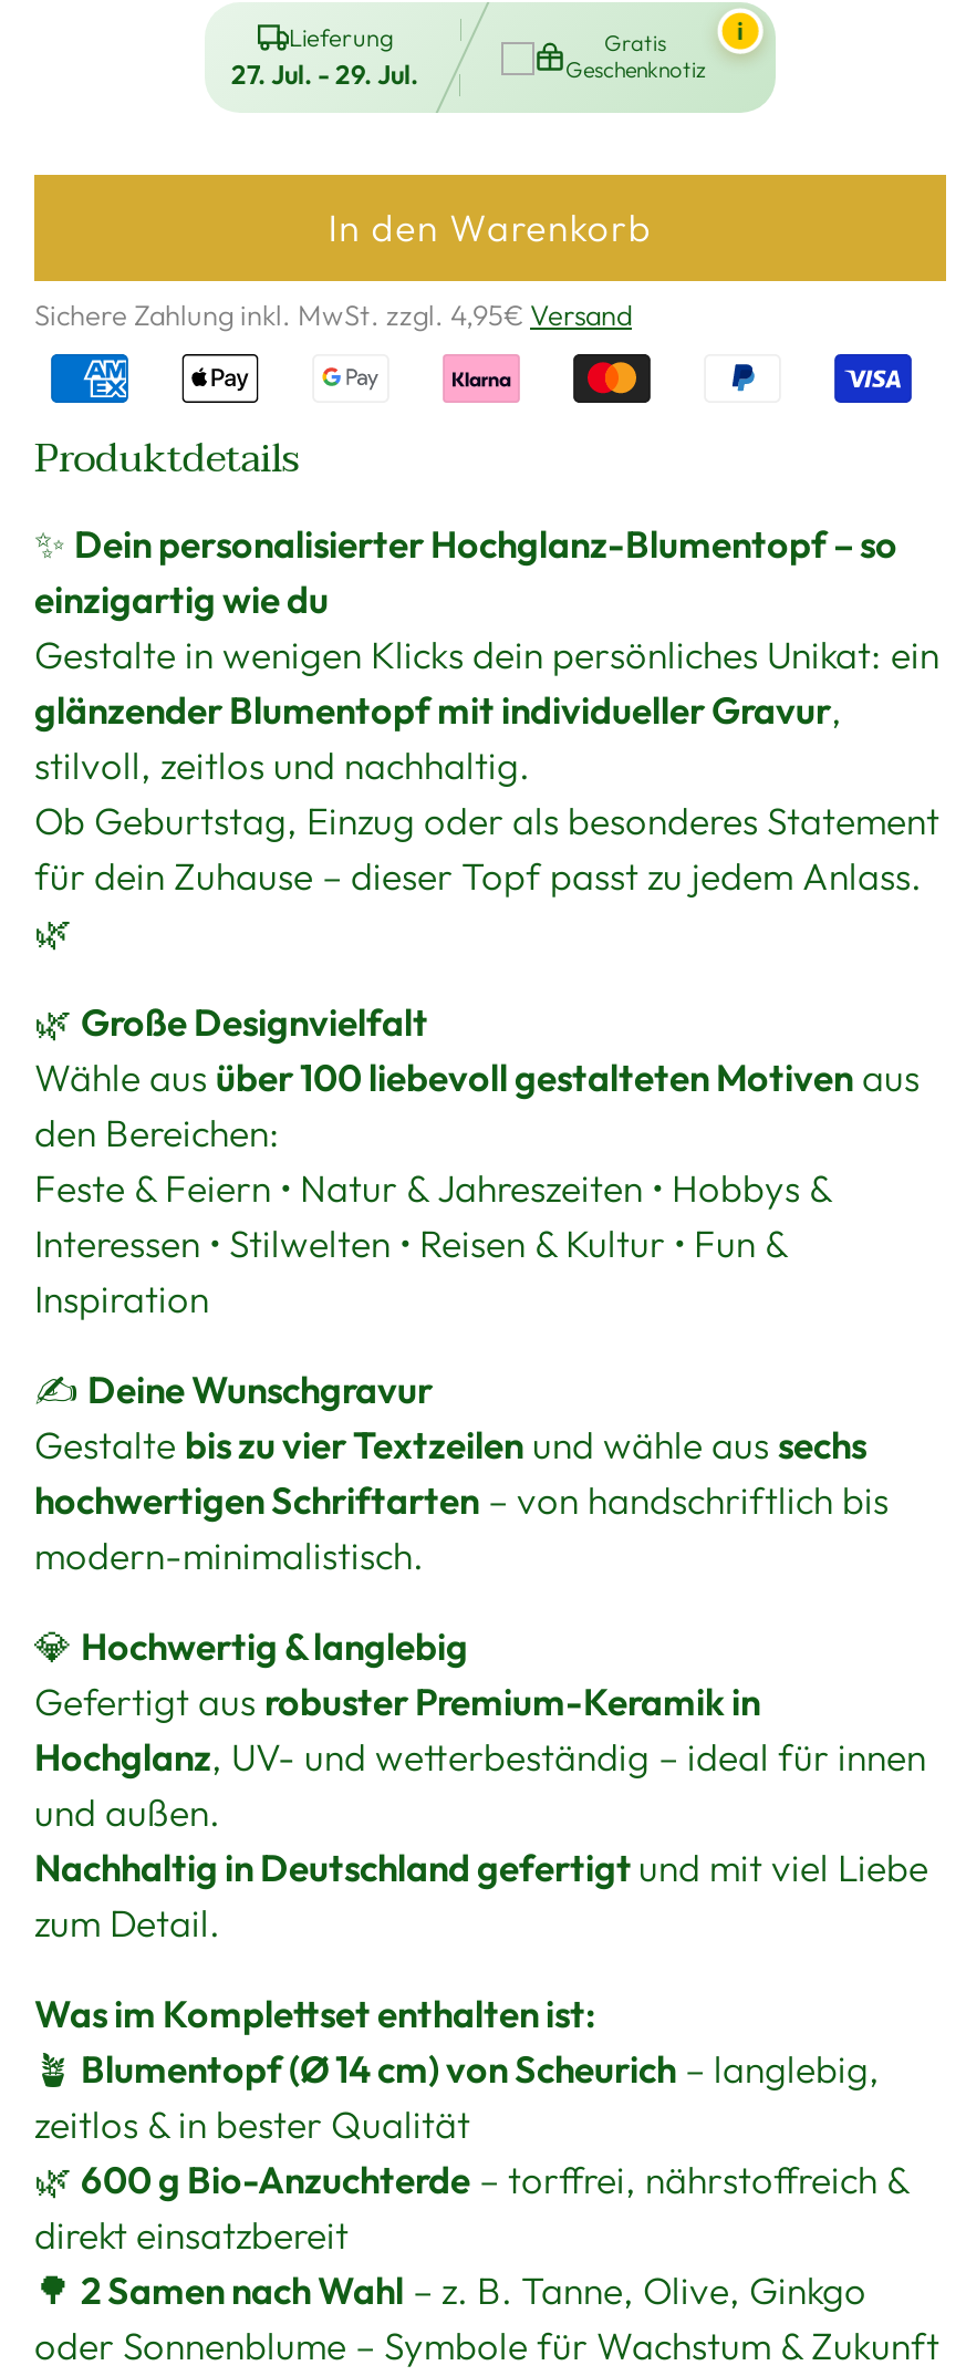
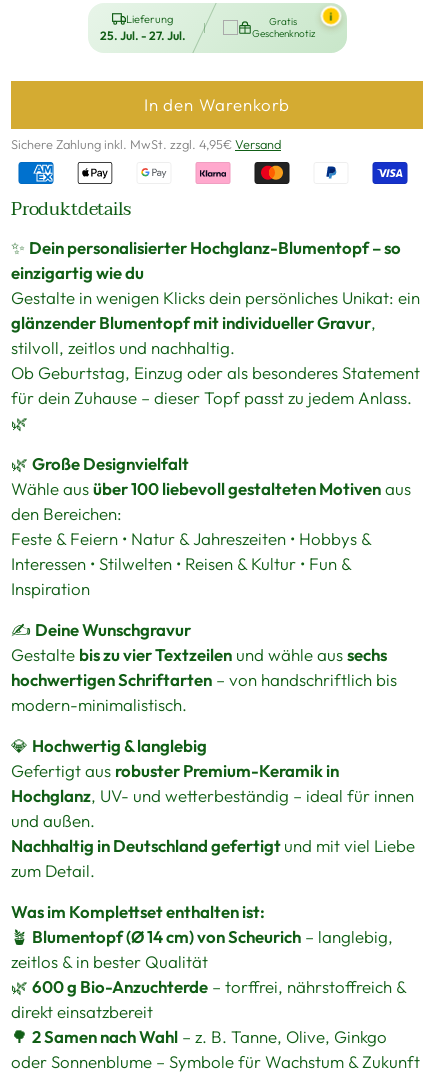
[231,58,419,92] 27. Jul. - 29. Jul. -> [99,28,185,43] 25. Jul. - 27. Jul.

